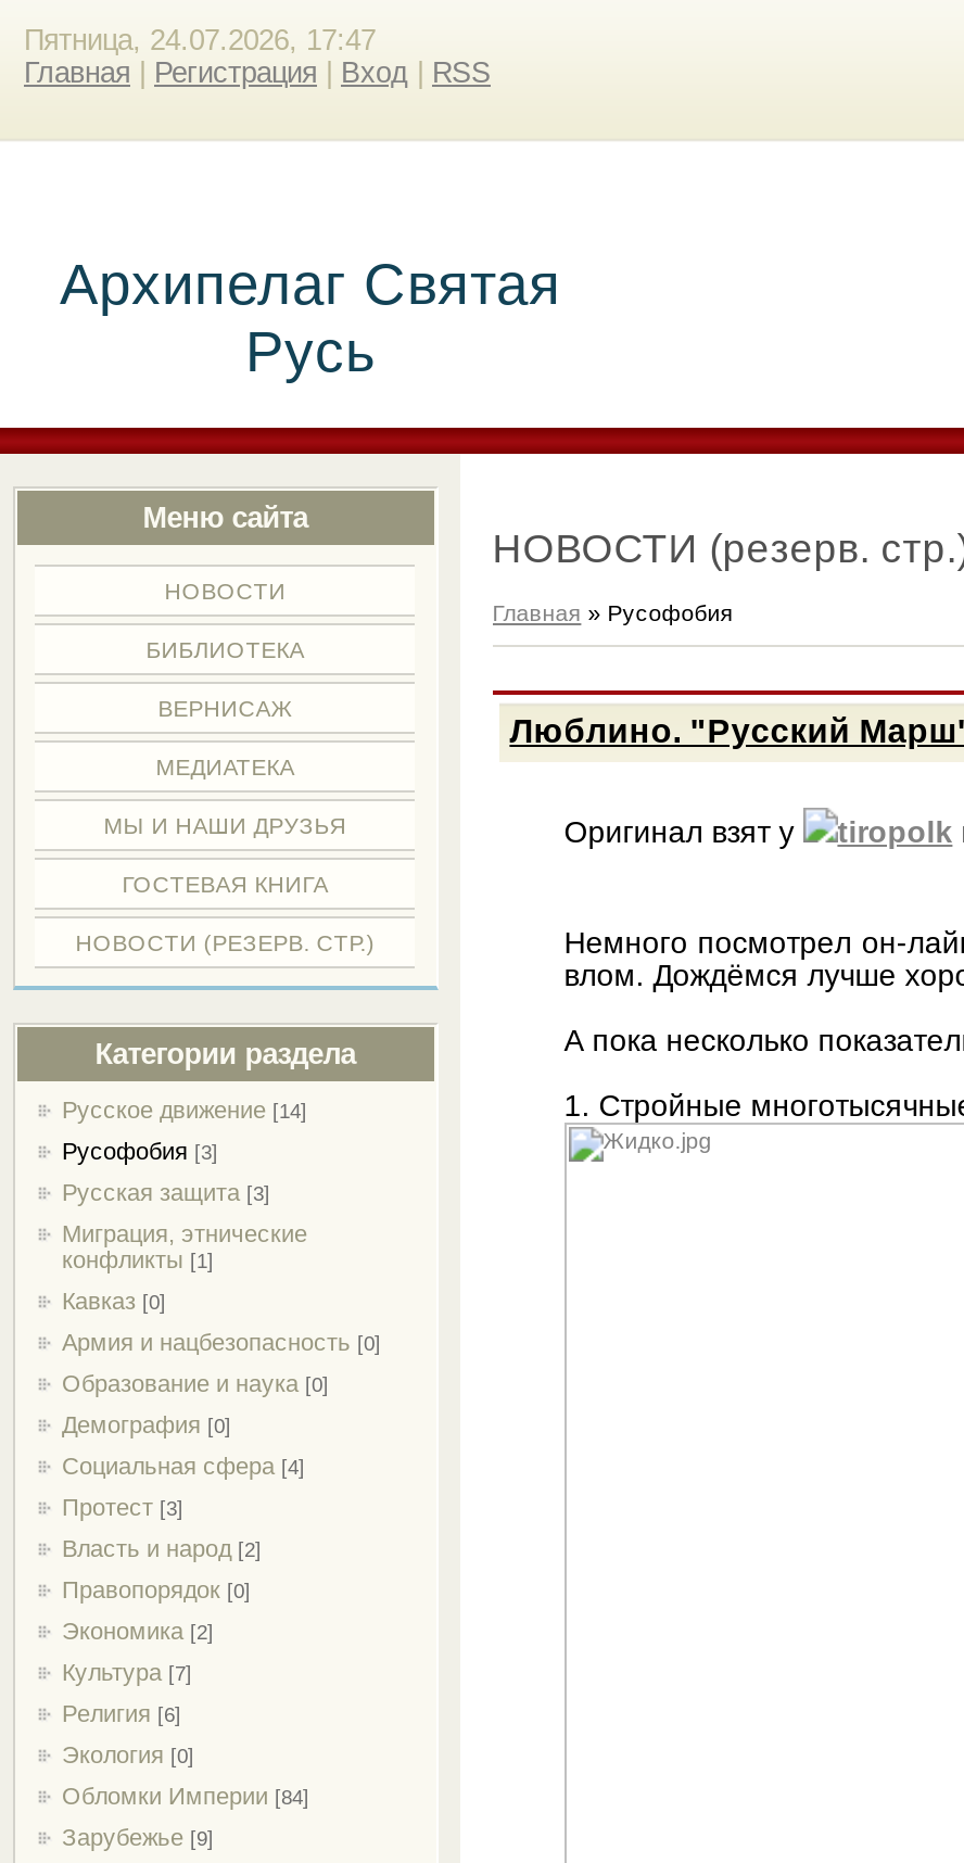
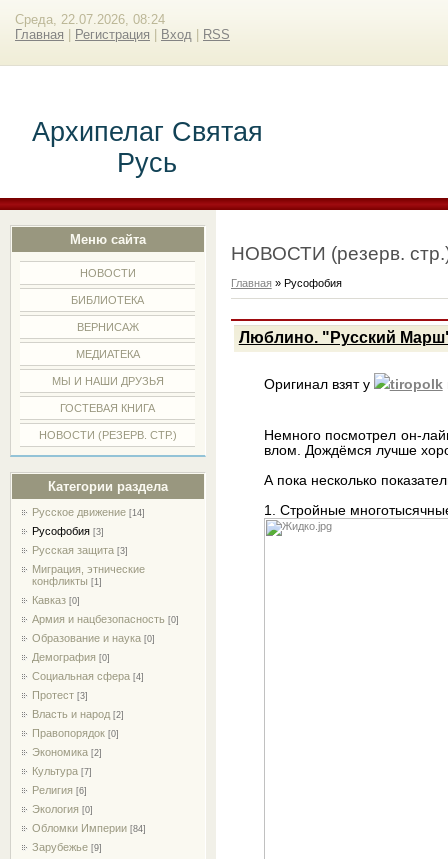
[24,24,376,56] Пятница, 24.07.2026, 17:47 -> [15,12,165,27] Среда, 22.07.2026, 08:24

